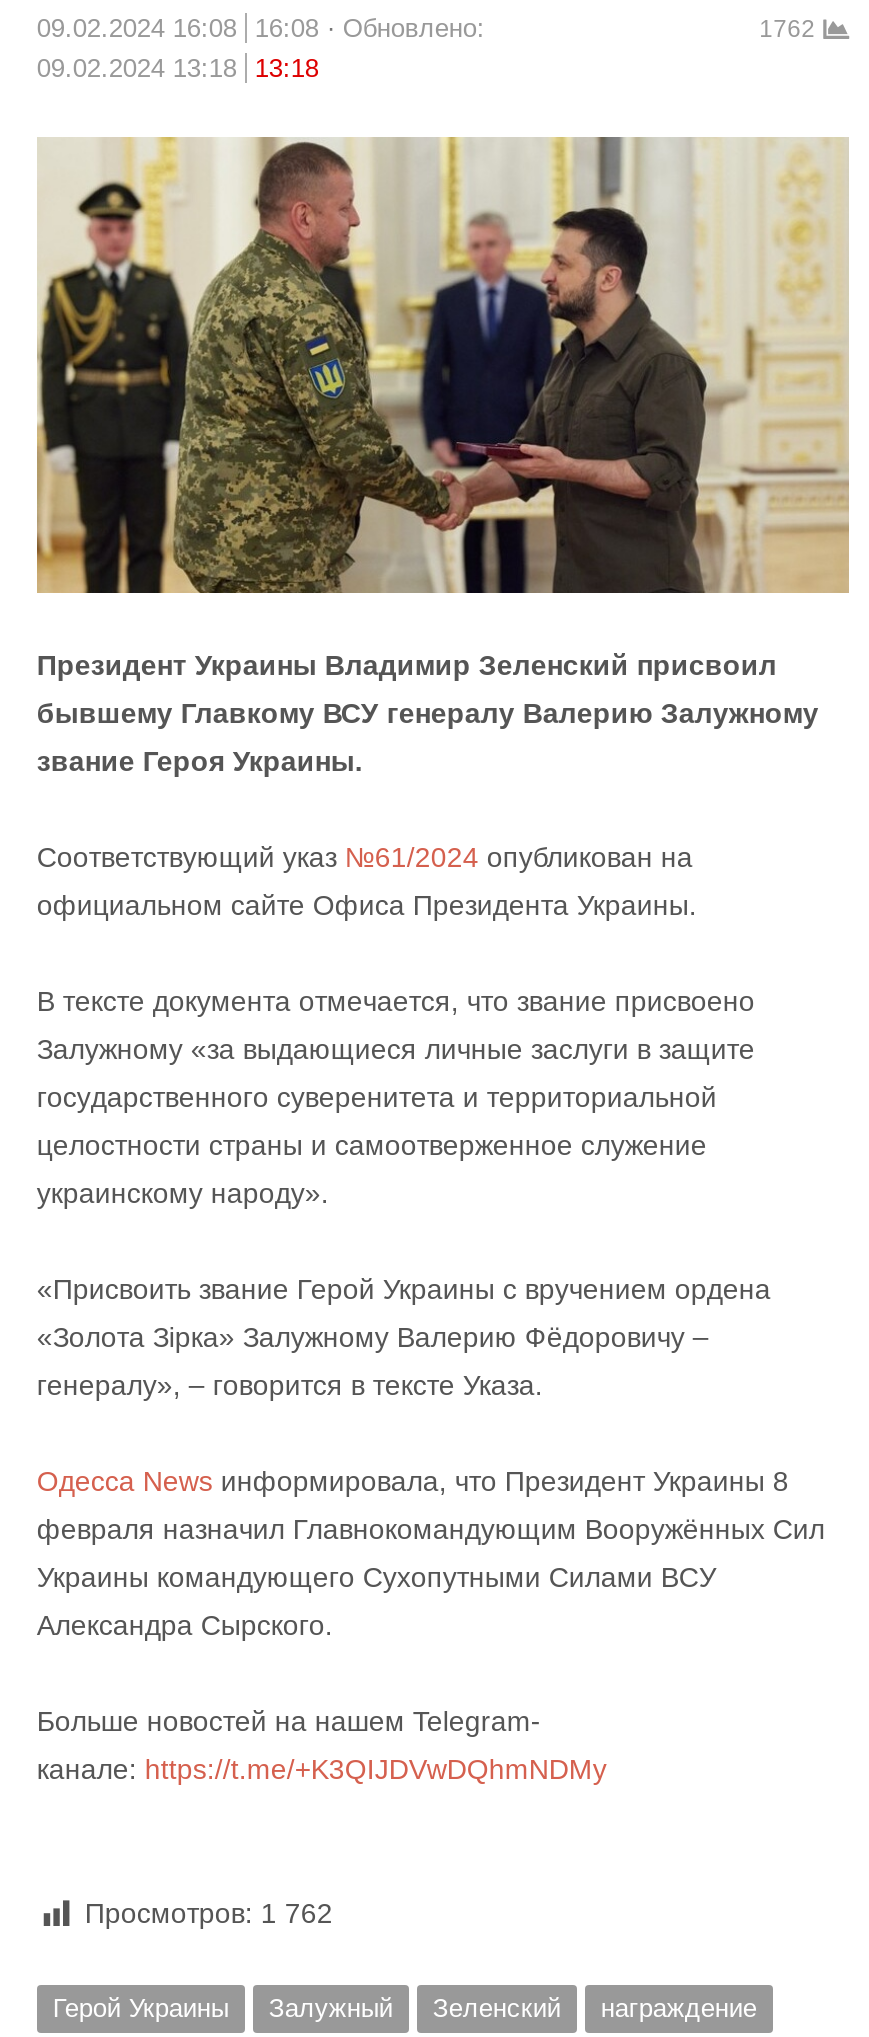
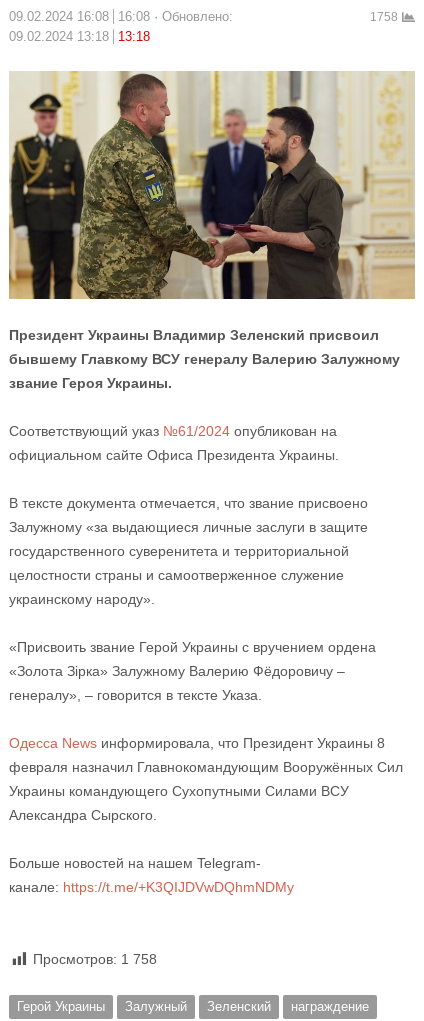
[759,15,815,43] 1762 -> [370,10,398,24] 1758
[85,1898,333,1930] Просмотров: 1 762 -> [33,951,157,967] Просмотров: 1 758

